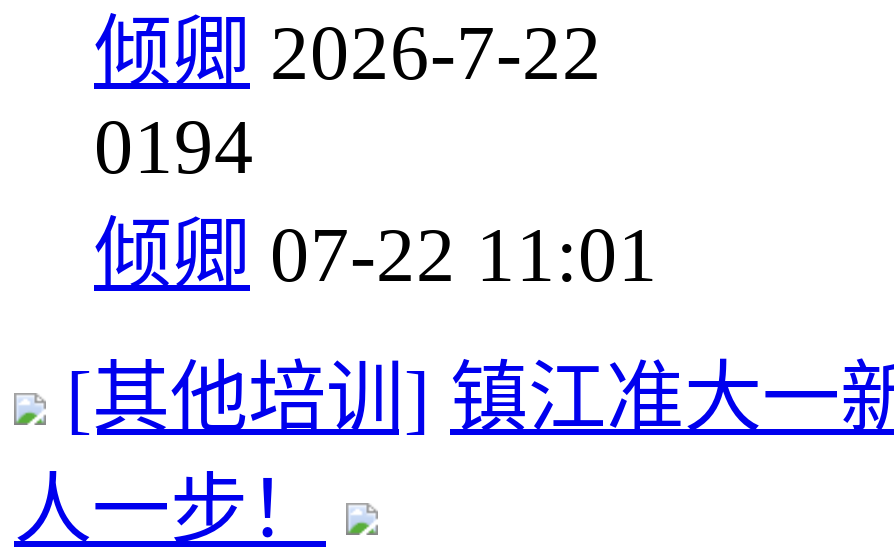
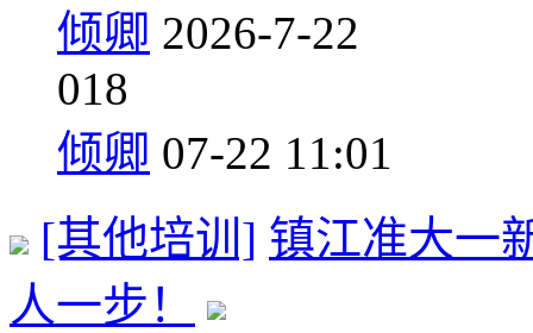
[94,103,254,189] 0194 -> [57,63,128,114] 018

